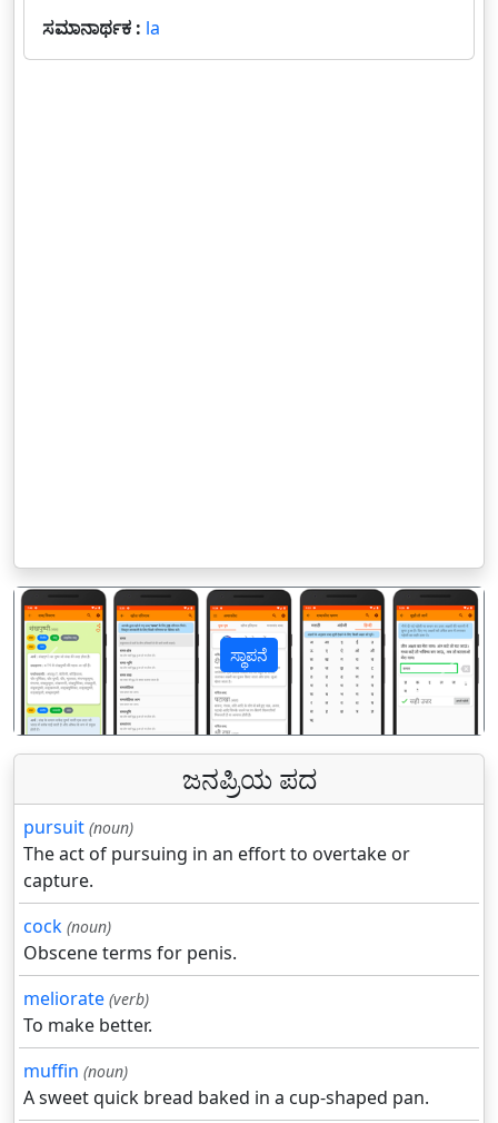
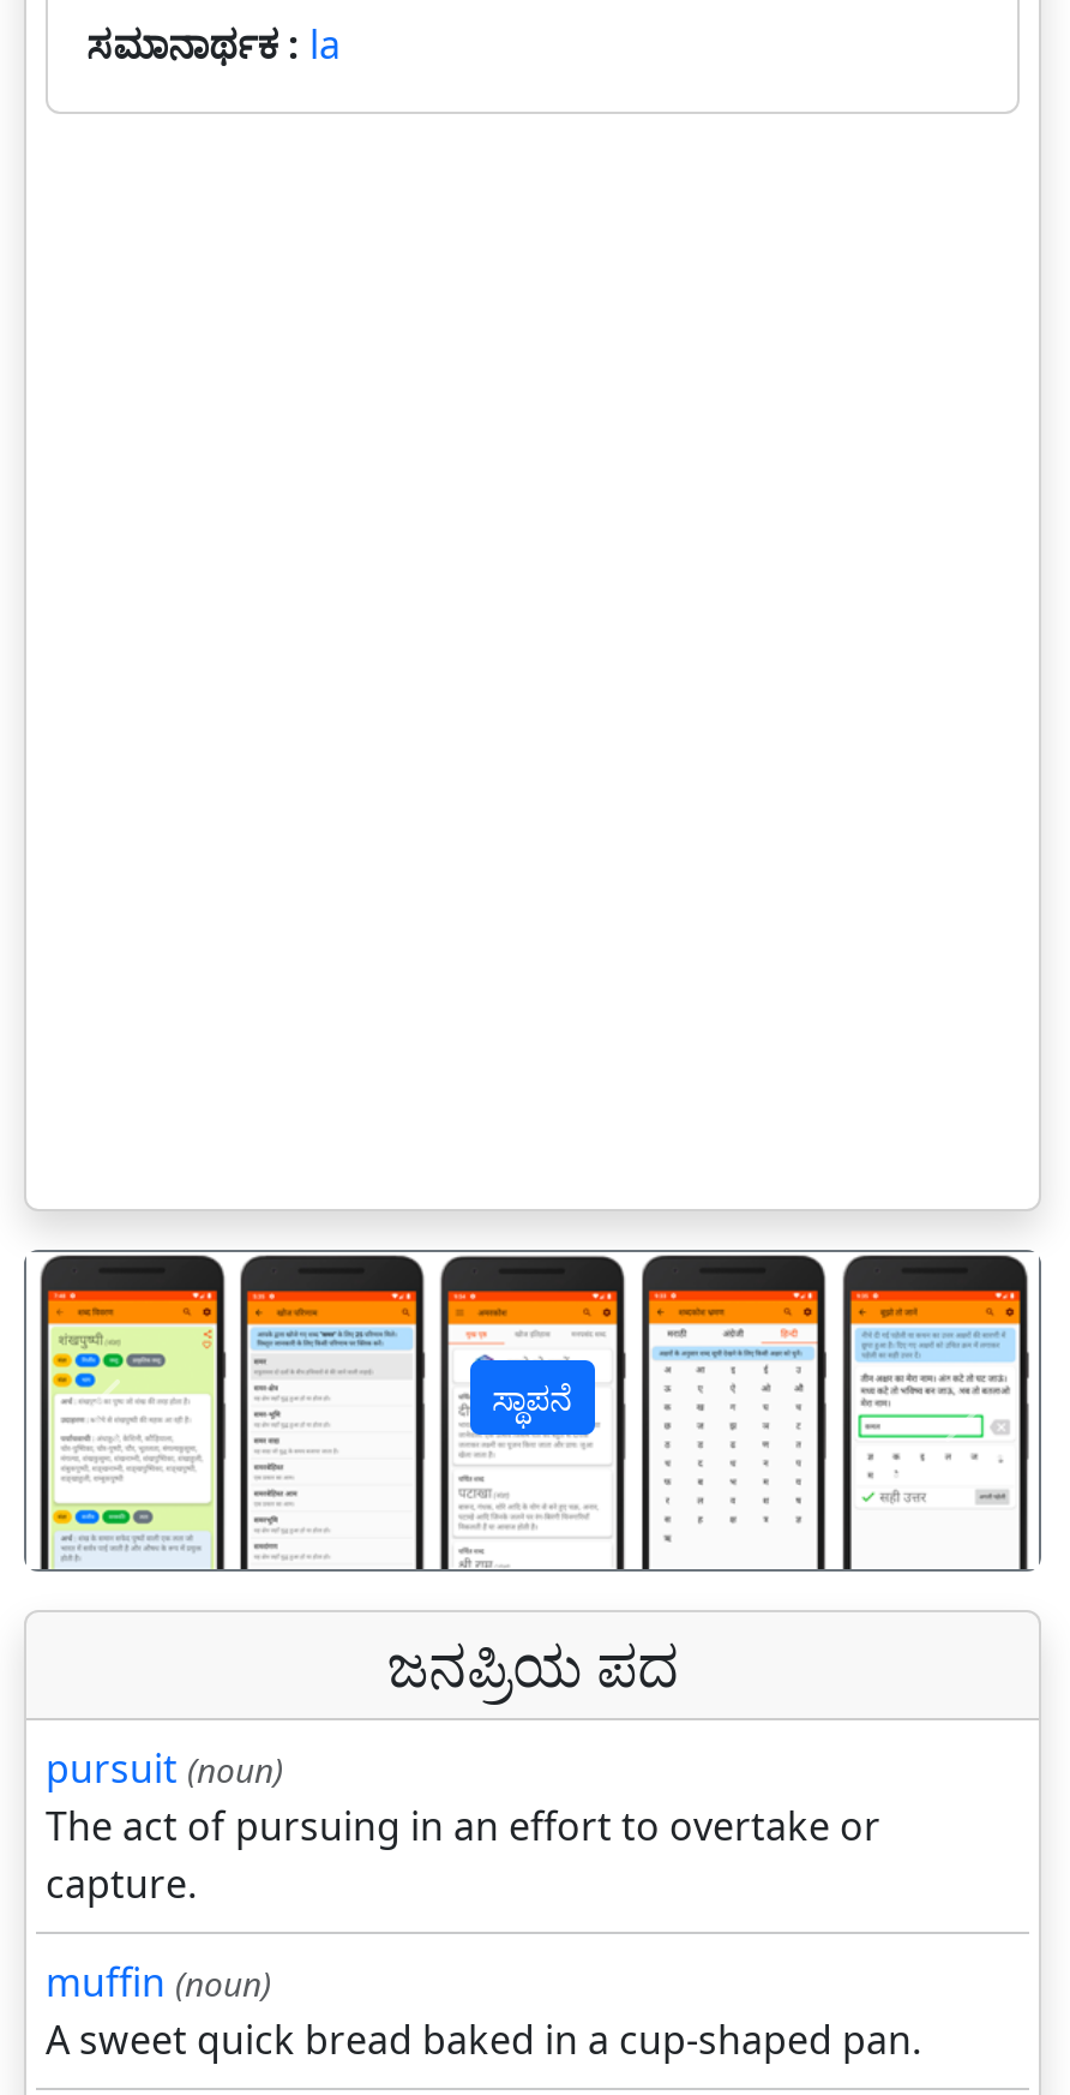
[23,914,237,1038] cock (noun) | Obscene terms for penis. | meliorate (verb) | To make better. -> none

